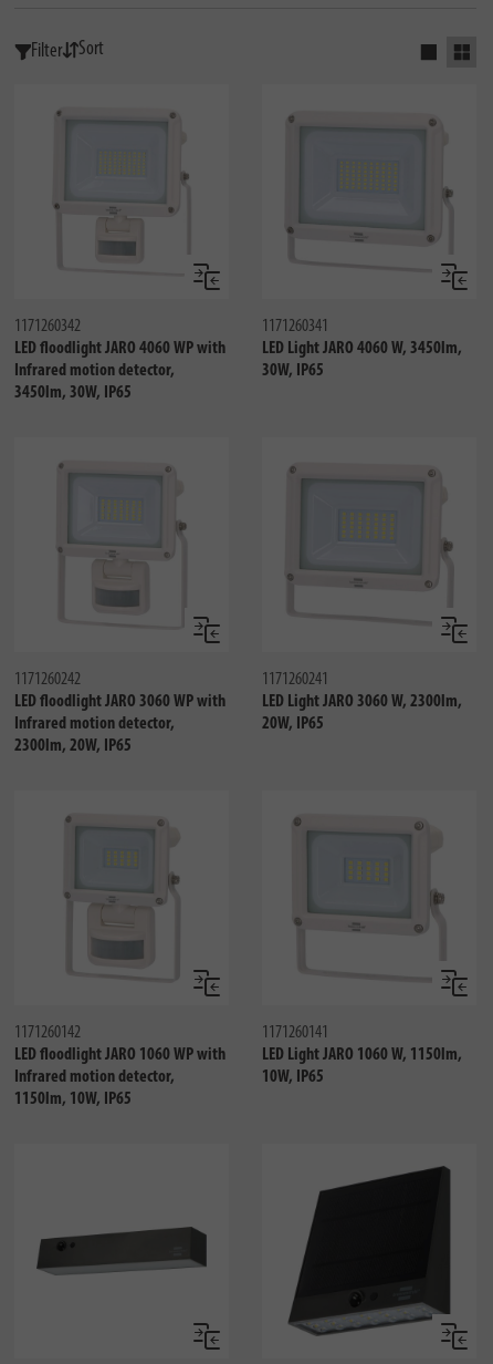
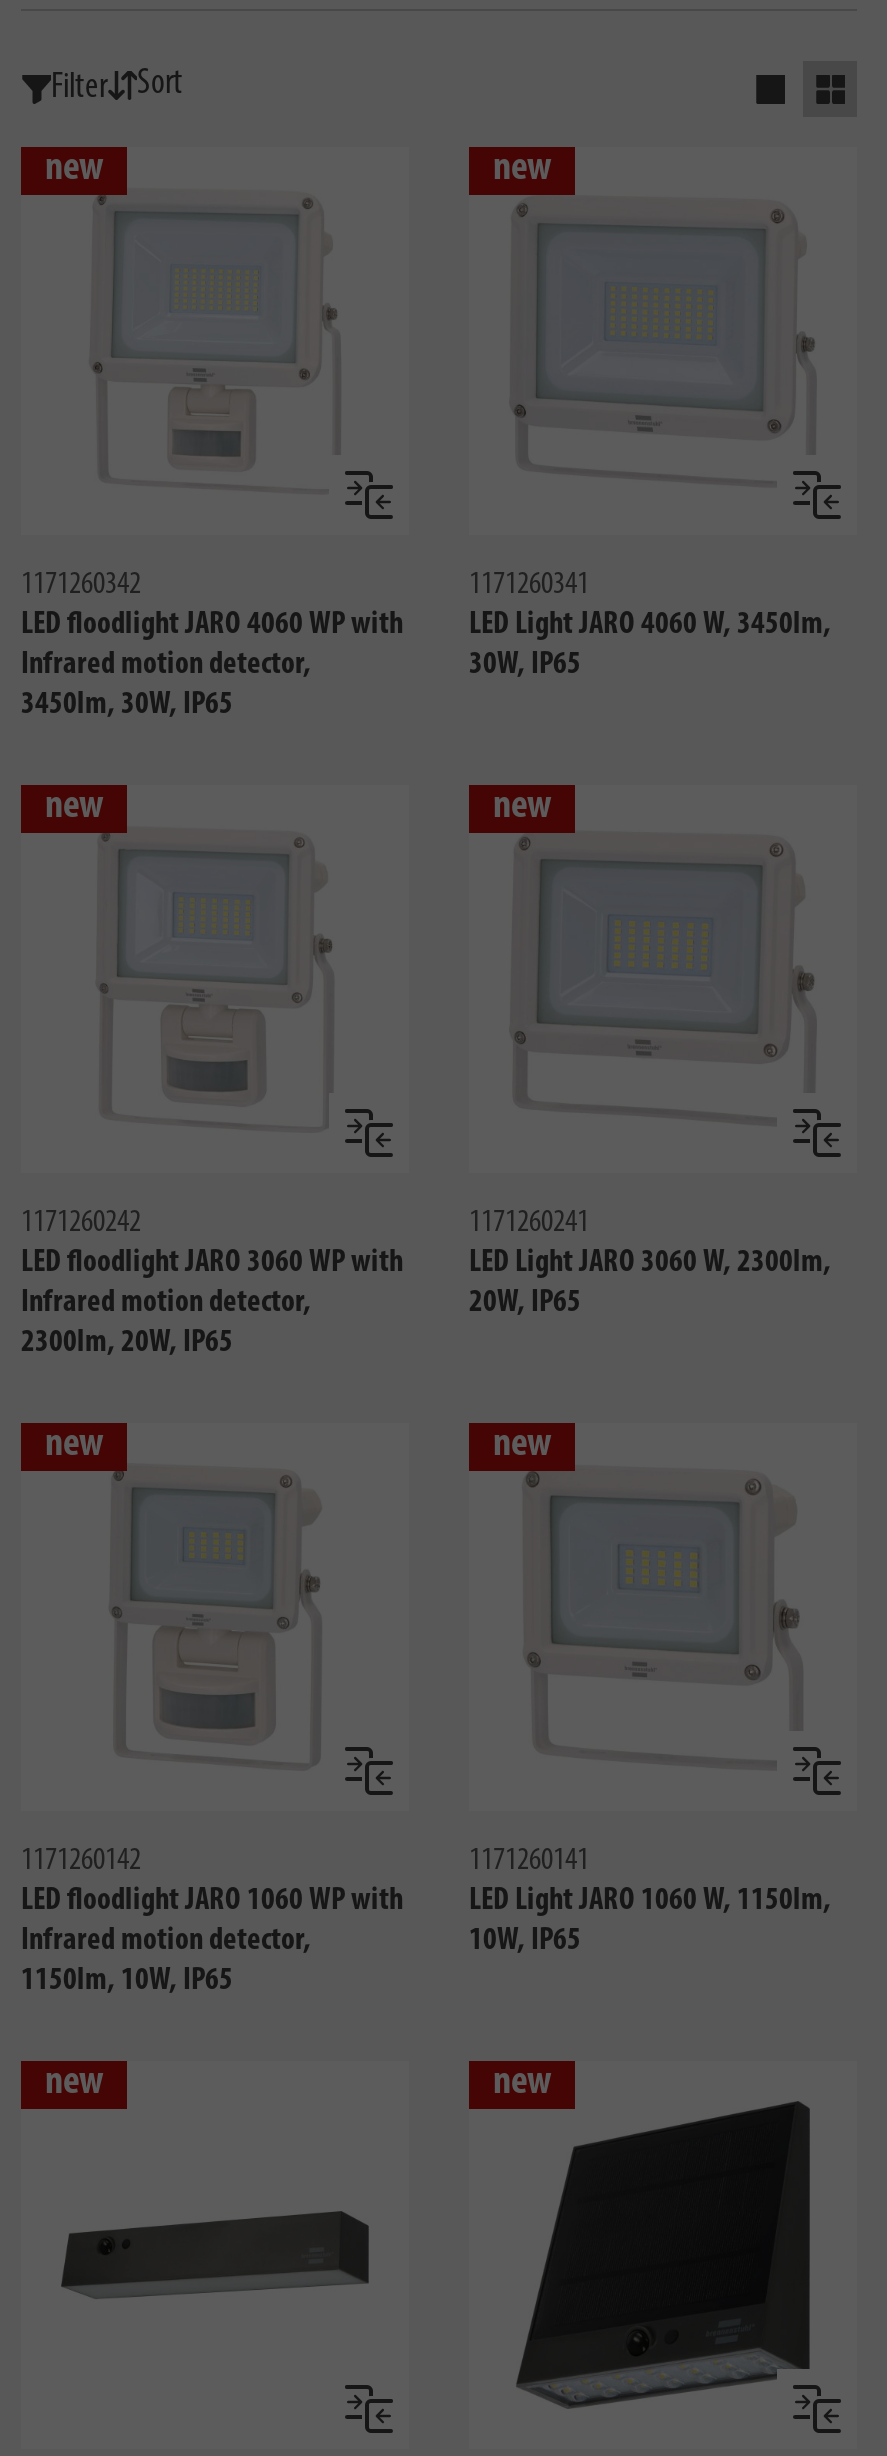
none -> [45,149,103,189] new
none -> [493,149,551,189] new
none -> [45,787,103,827] new
none -> [493,787,551,827] new
none -> [45,1425,103,1465] new
none -> [493,1425,551,1465] new
none -> [45,2063,103,2103] new
none -> [493,2063,551,2103] new

